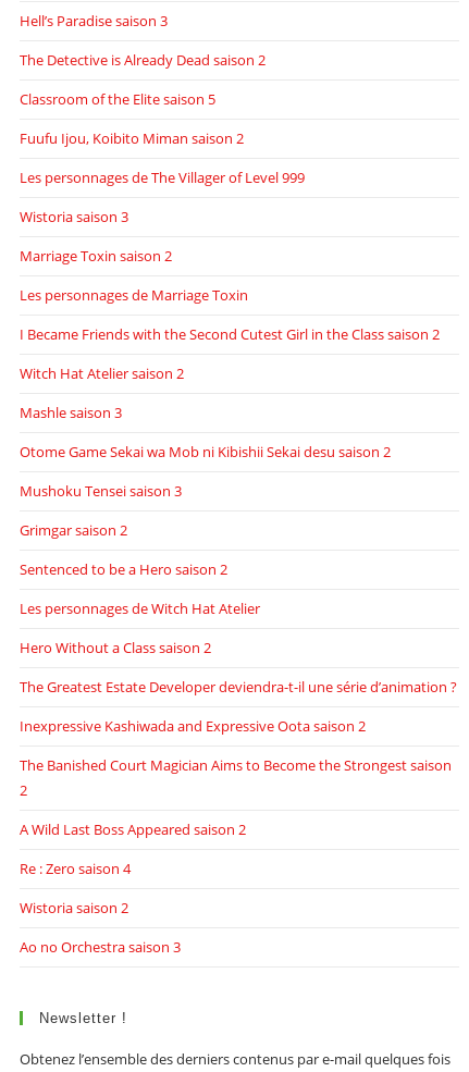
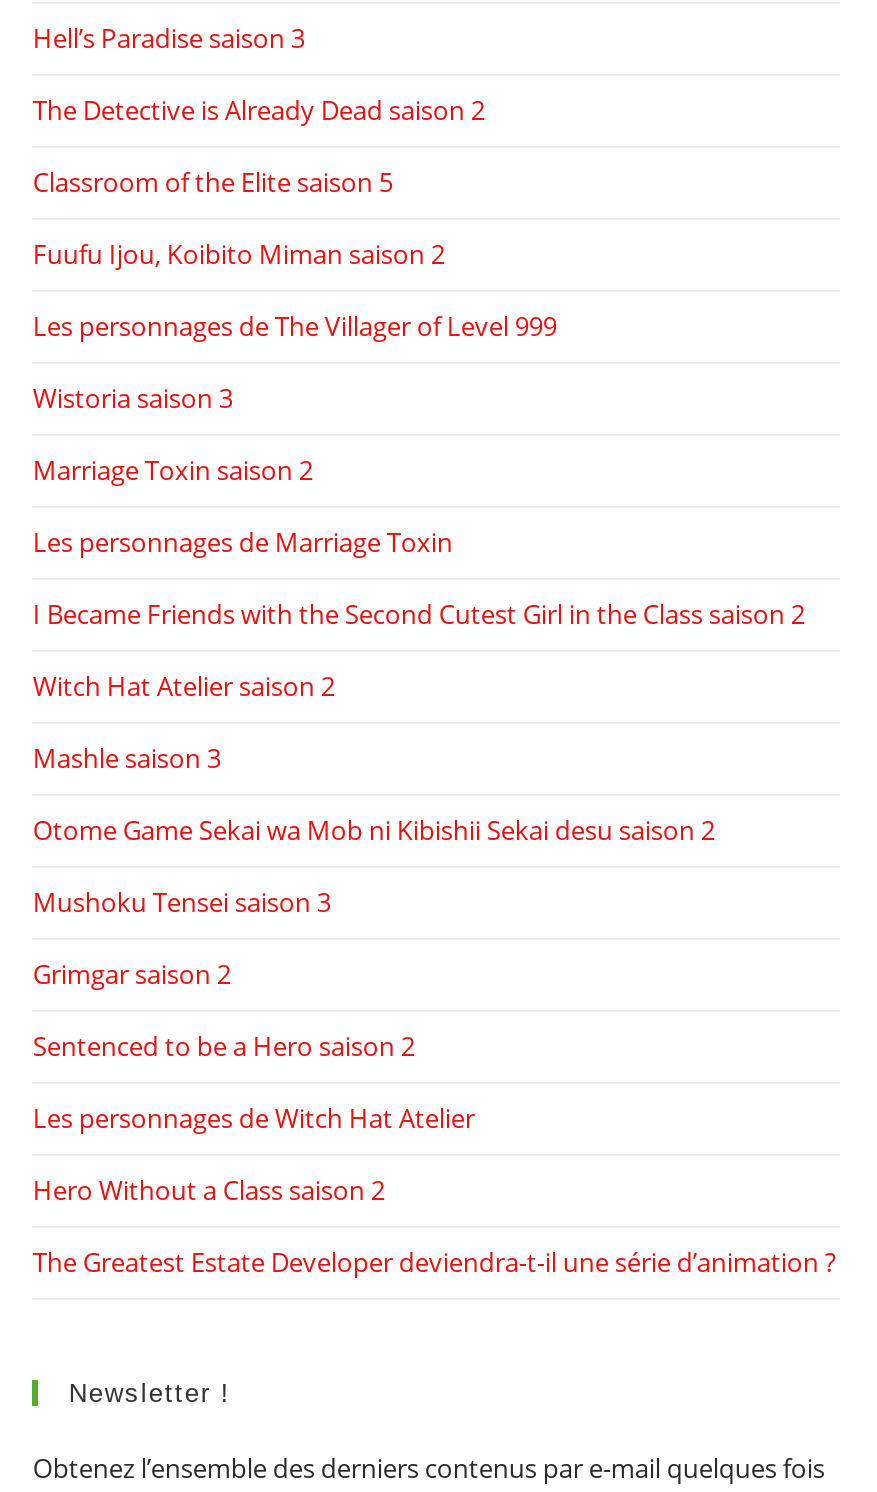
[20,716,452,956] Inexpressive Kashiwada and Expressive Oota saison 2 | The Banished Court Magician Aims to Become the Strongest saison | 2 | A Wild Last Boss Appeared saison 2 | Re : Zero saison 4 | Wistoria saison 2 | Ao no Orchestra saison 3 -> none

